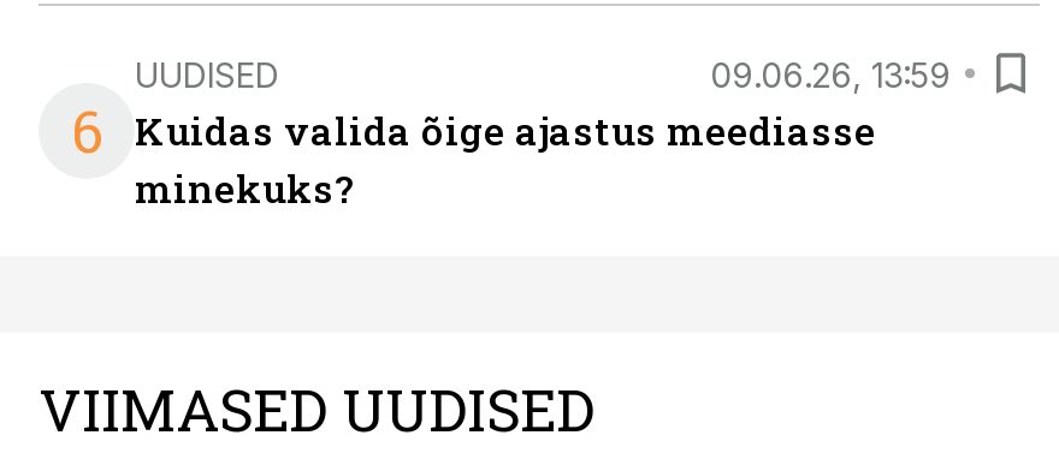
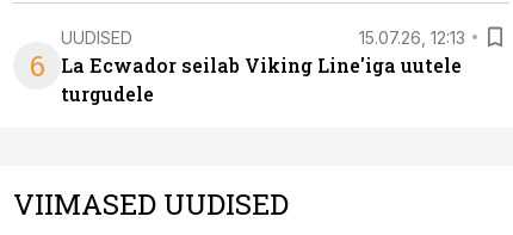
[135,53,951,213] 09.06.26, 13:59 | Kuidas valida õige ajastus meediasse | minekuks? -> [61,27,465,106] 15.07.26, 12:13 | La Ecwador seilab Viking Line'iga uutele | turgudele

